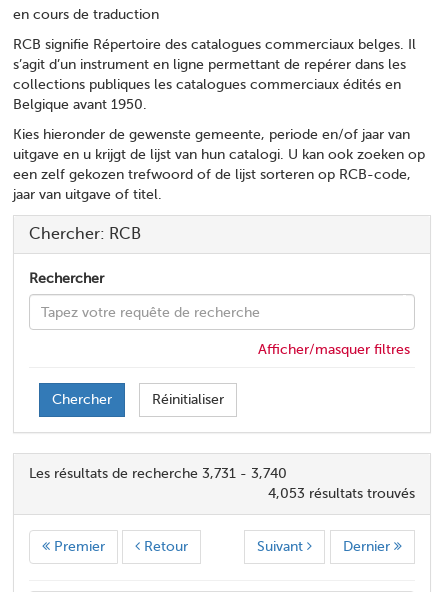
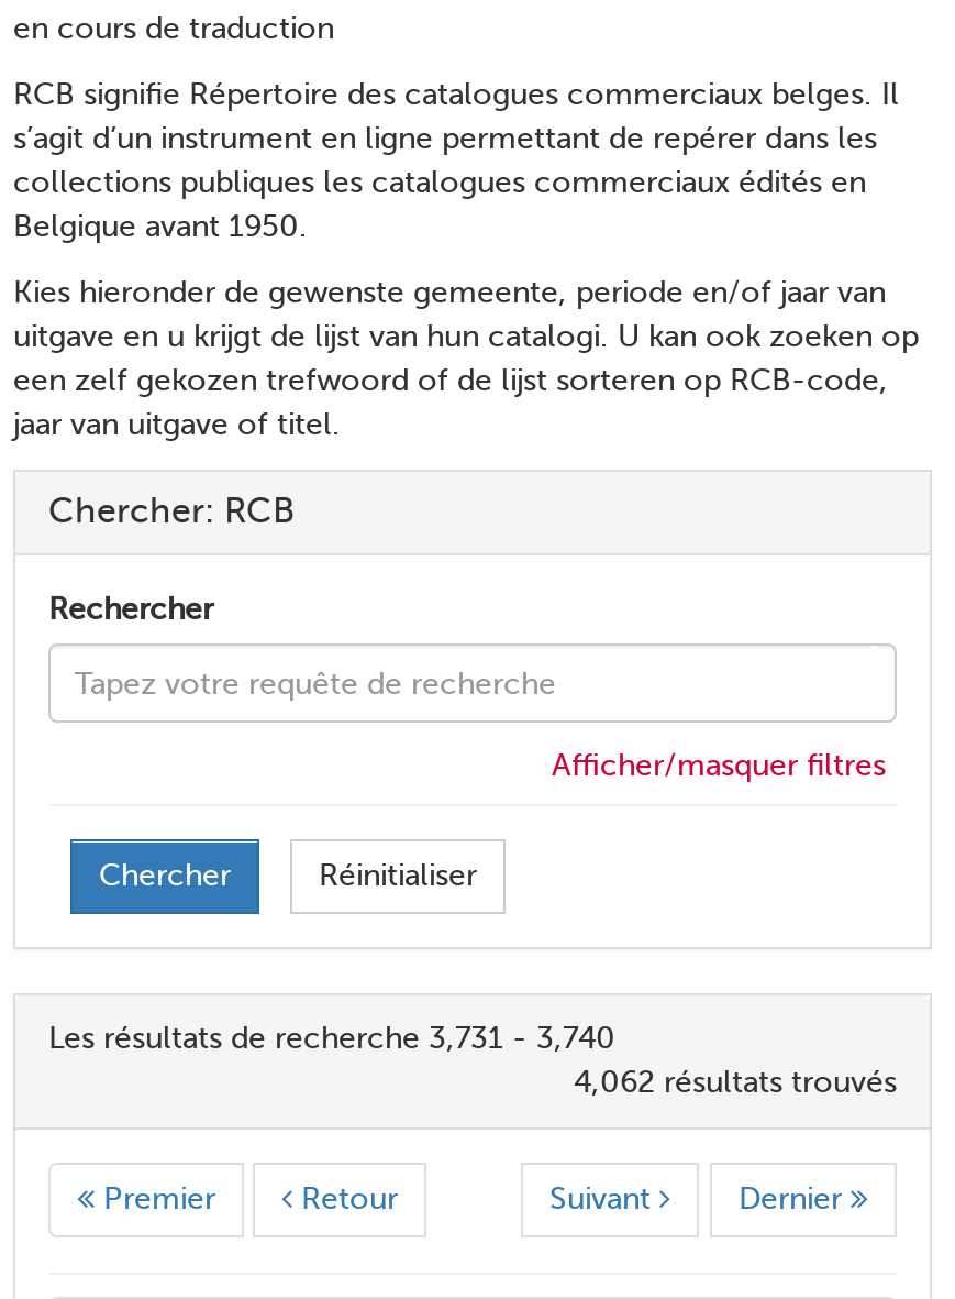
[268,486,415,501] 4,053 résultats trouvés -> [574,1067,897,1100] 4,062 résultats trouvés

